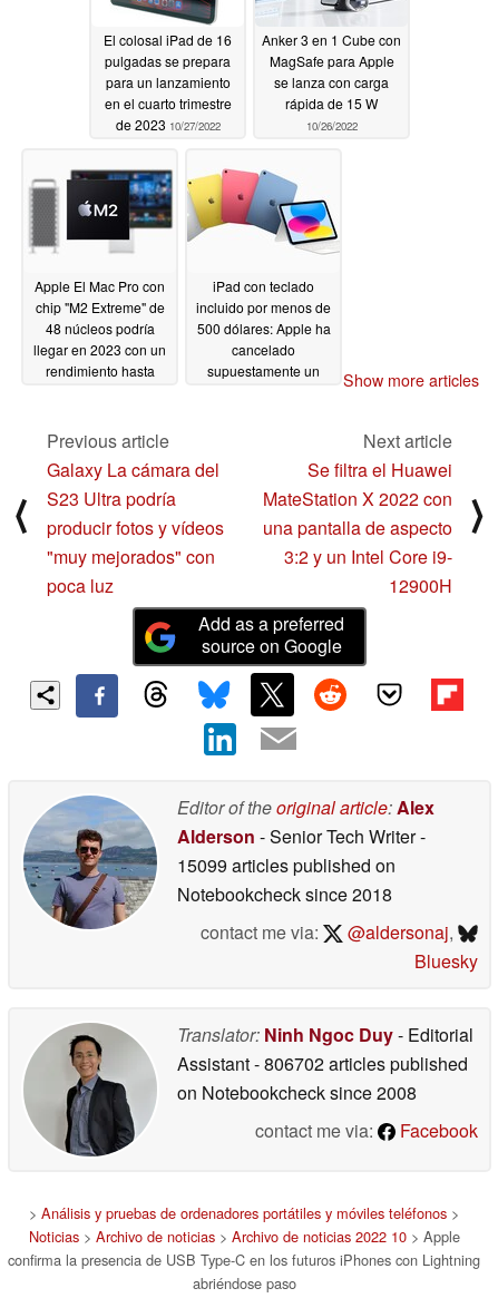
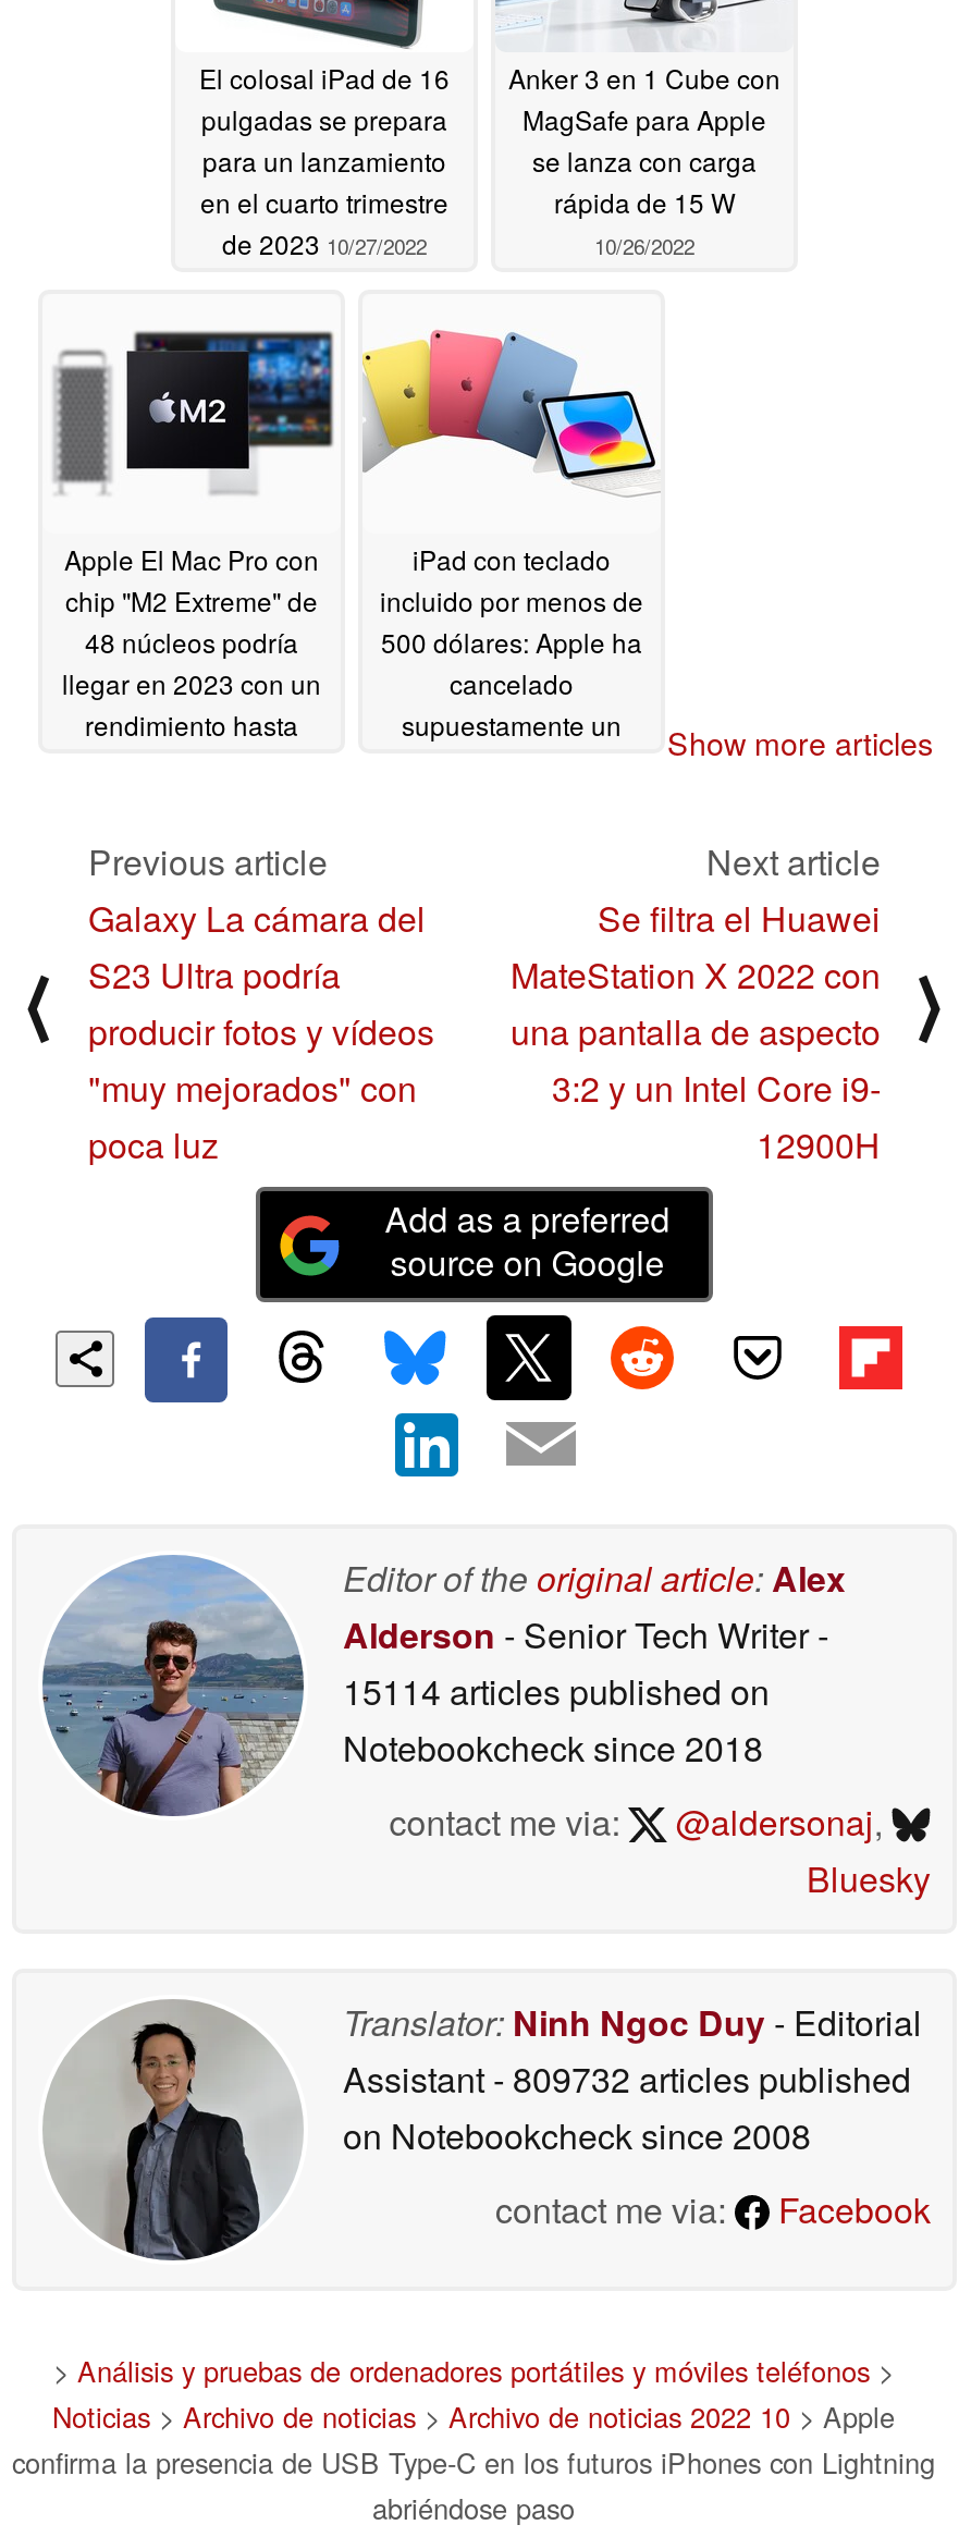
[177,852,396,877] 15099 articles published on -> [343,1665,770,1715] 15114 articles published on
[177,1050,468,1076] Assistant - 806702 articles published -> [343,2052,911,2103] Assistant - 809732 articles published

